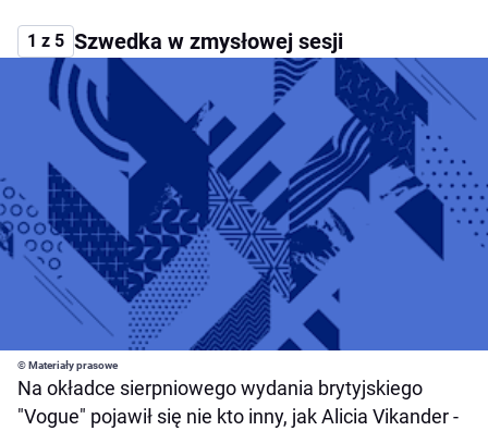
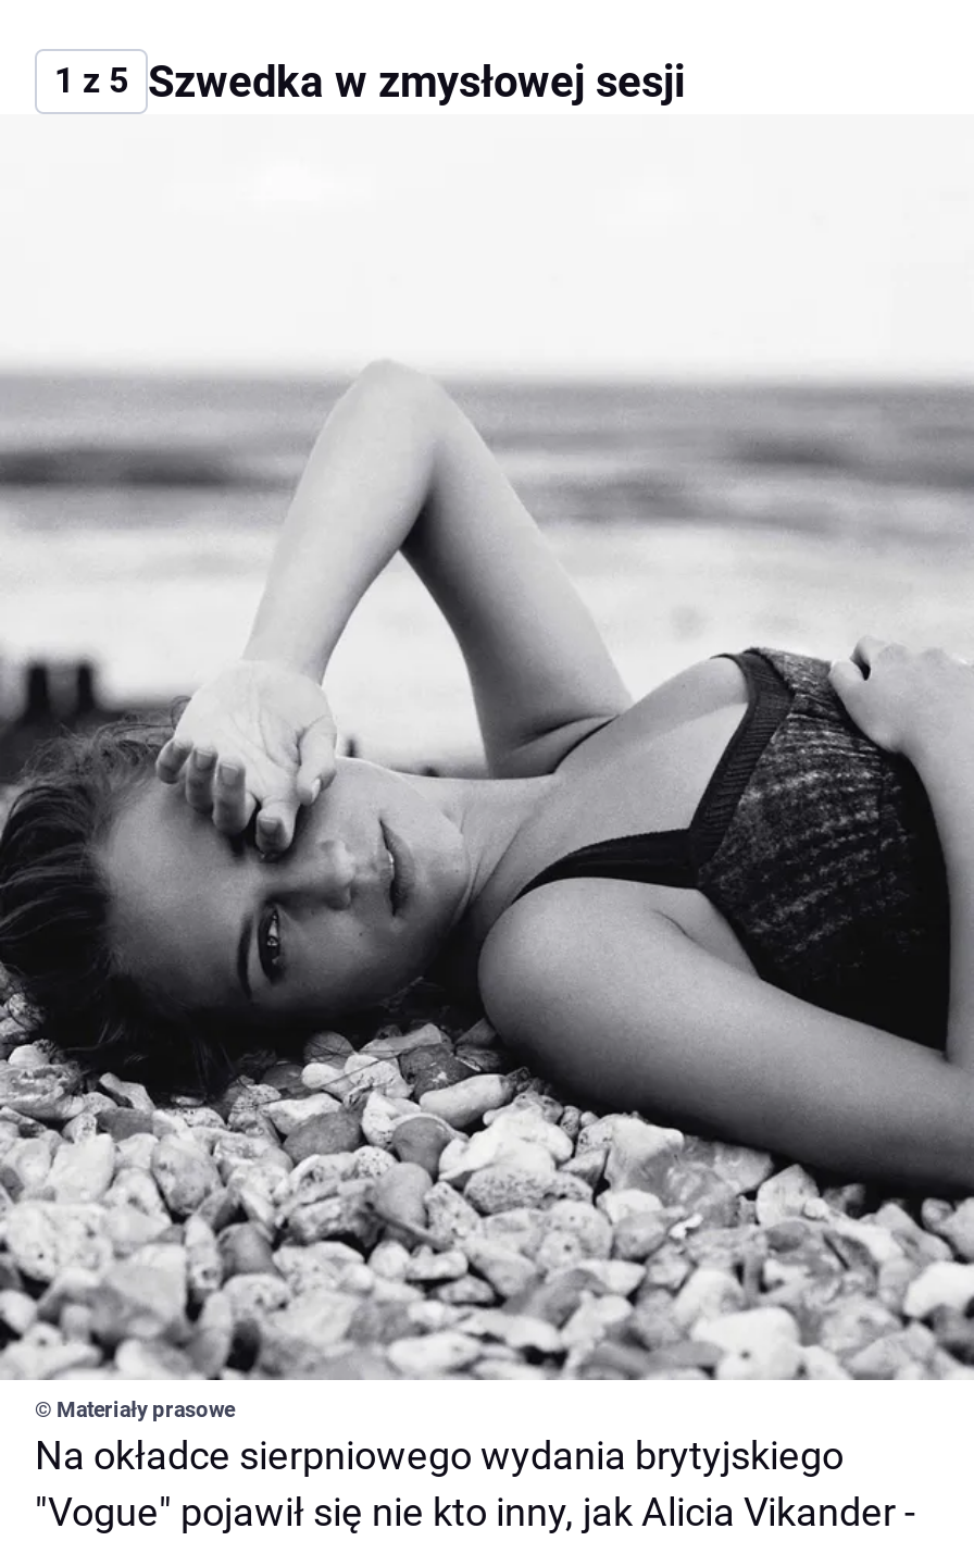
[3,57,485,352] [image] -> [7,358,967,1382] [image]

